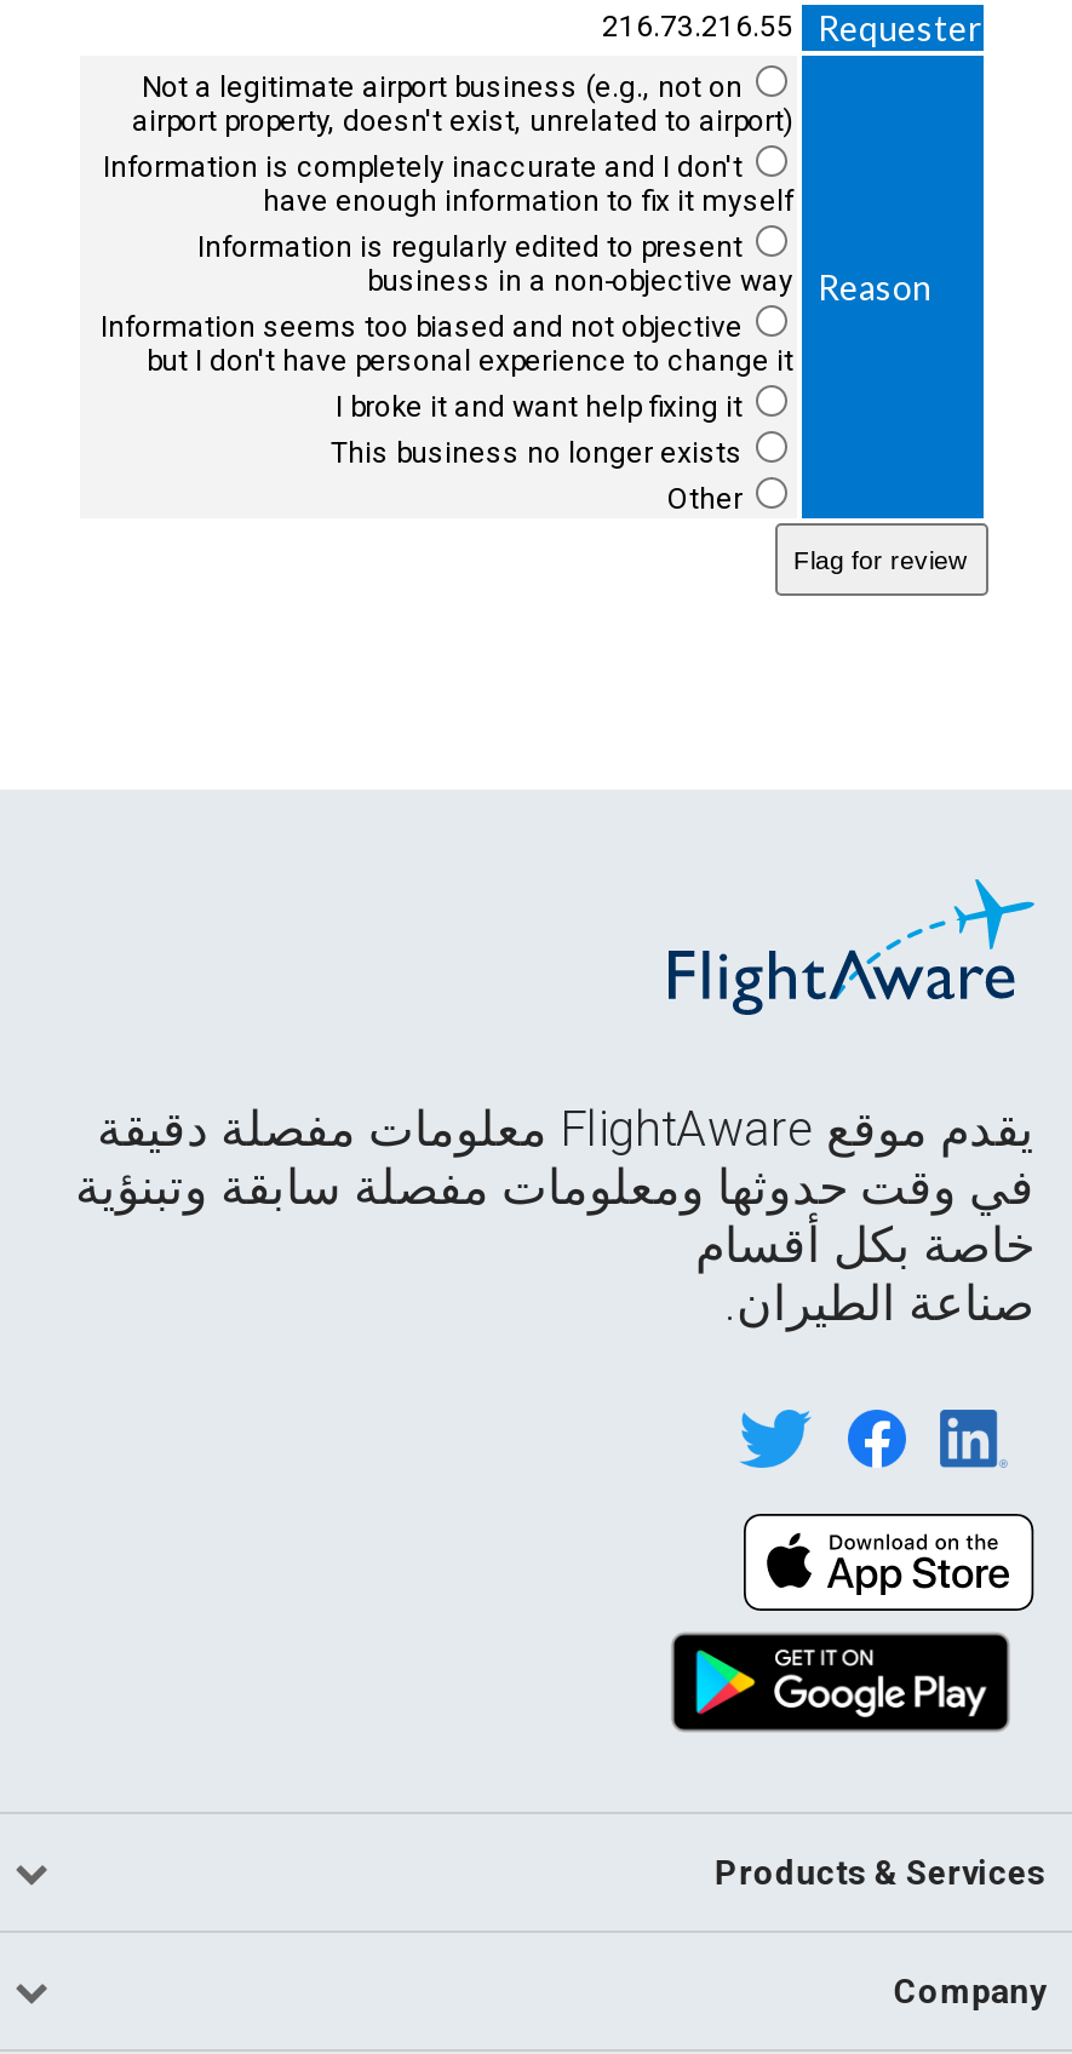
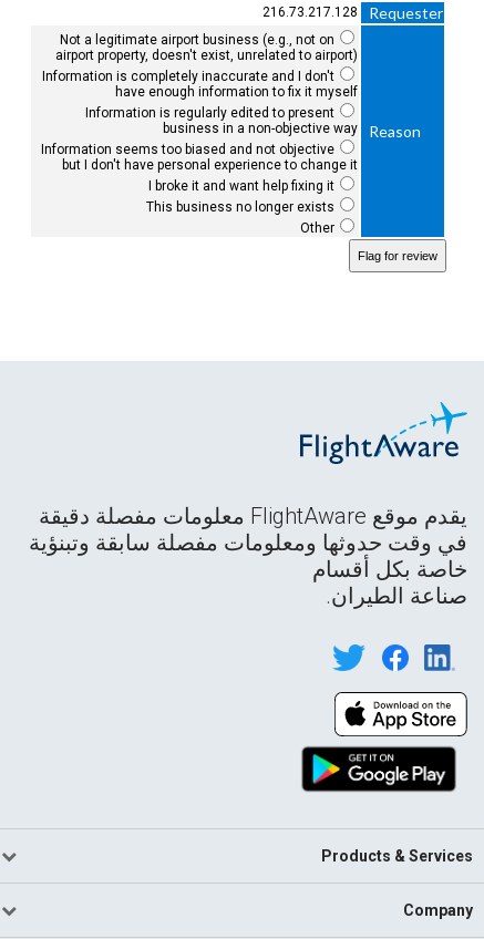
[602,7,980,48] 216.73.216.55 Requester -> [262,3,442,22] 216.73.217.128 Requester

